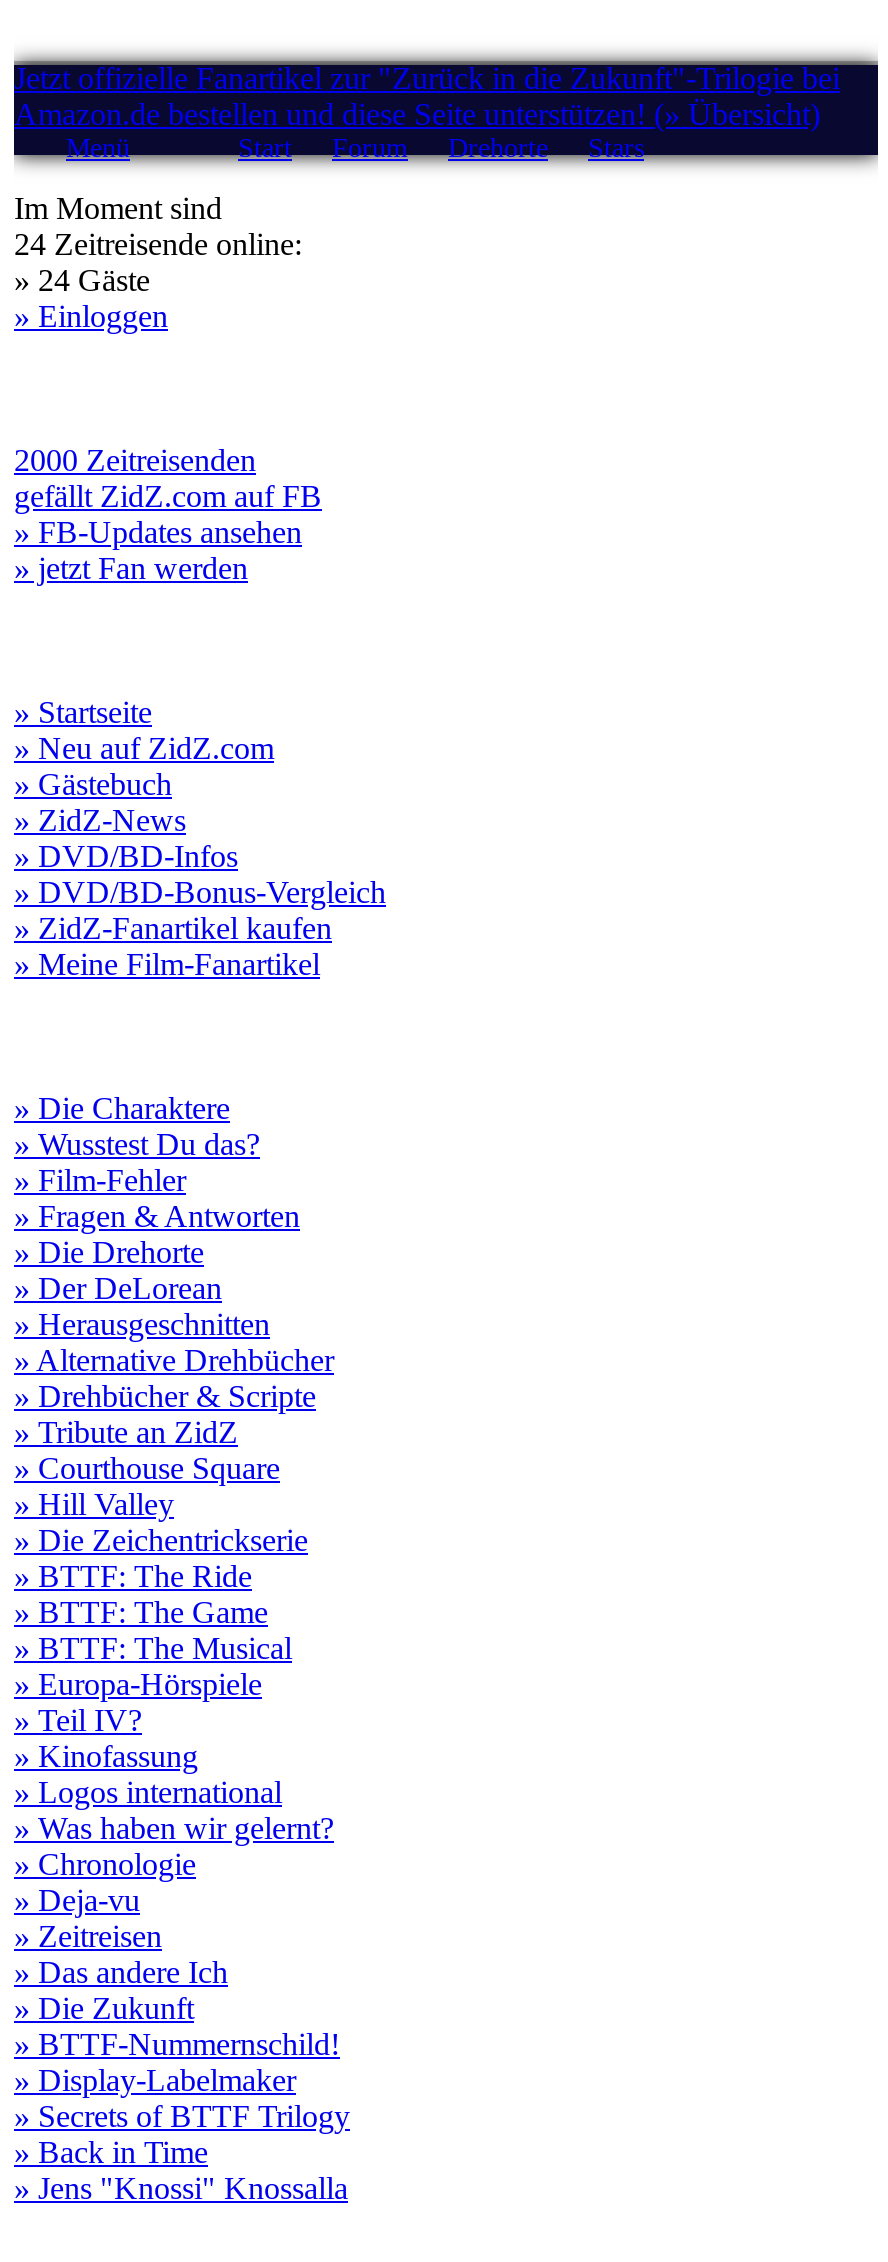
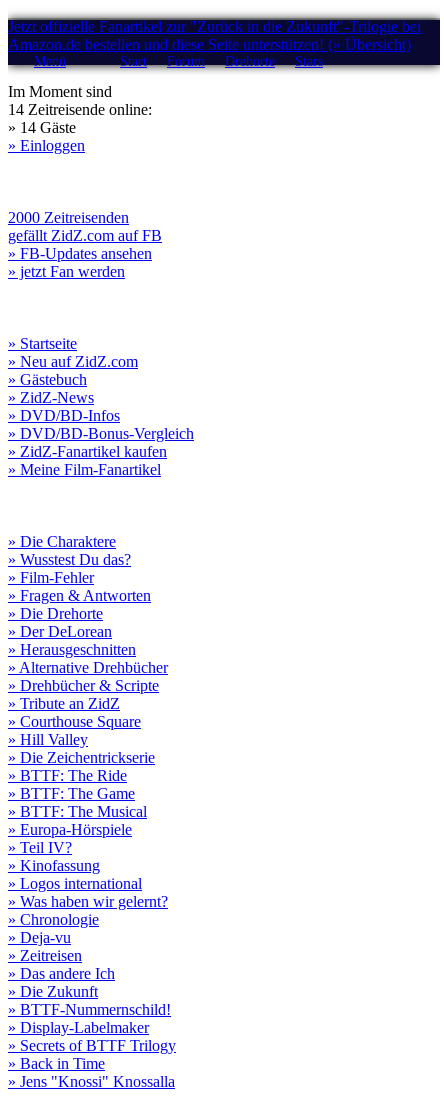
[14,227,302,261] 24 Zeitreisende online: -> [8,101,152,118] 14 Zeitreisende online:
[14,263,150,297] » 24 Gäste -> [8,119,76,136] » 14 Gäste

